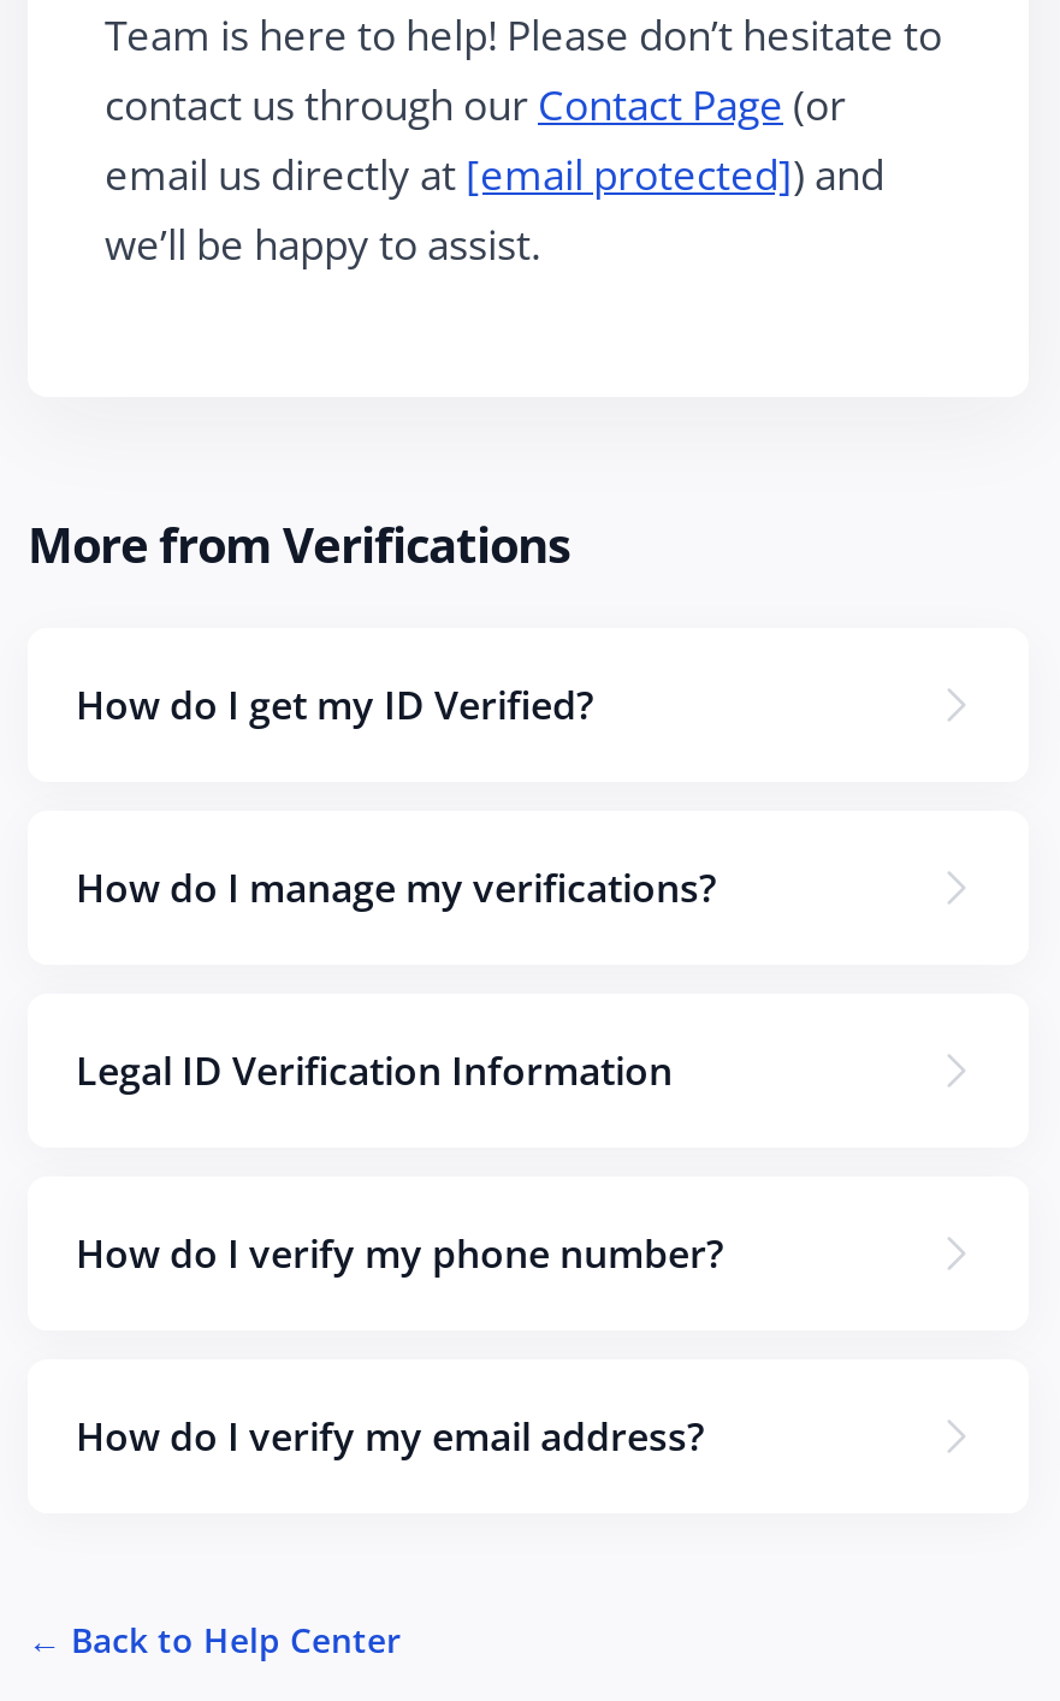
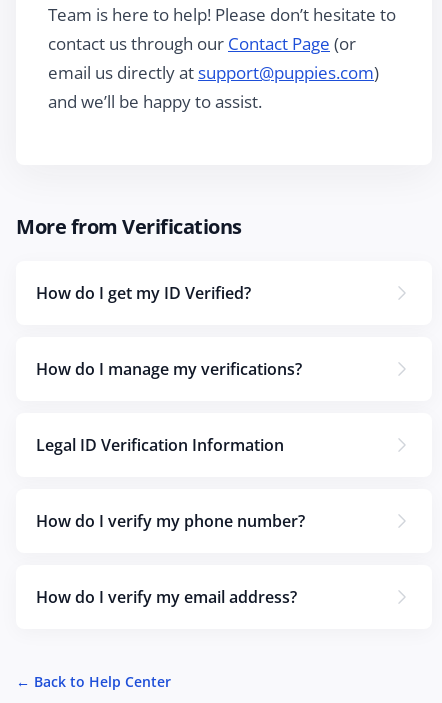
[105,147,884,272] email us directly at [email protected]) and | we’ll be happy to assist. -> [48,61,379,113] email us directly at support@puppies.com) | and we’ll be happy to assist.

